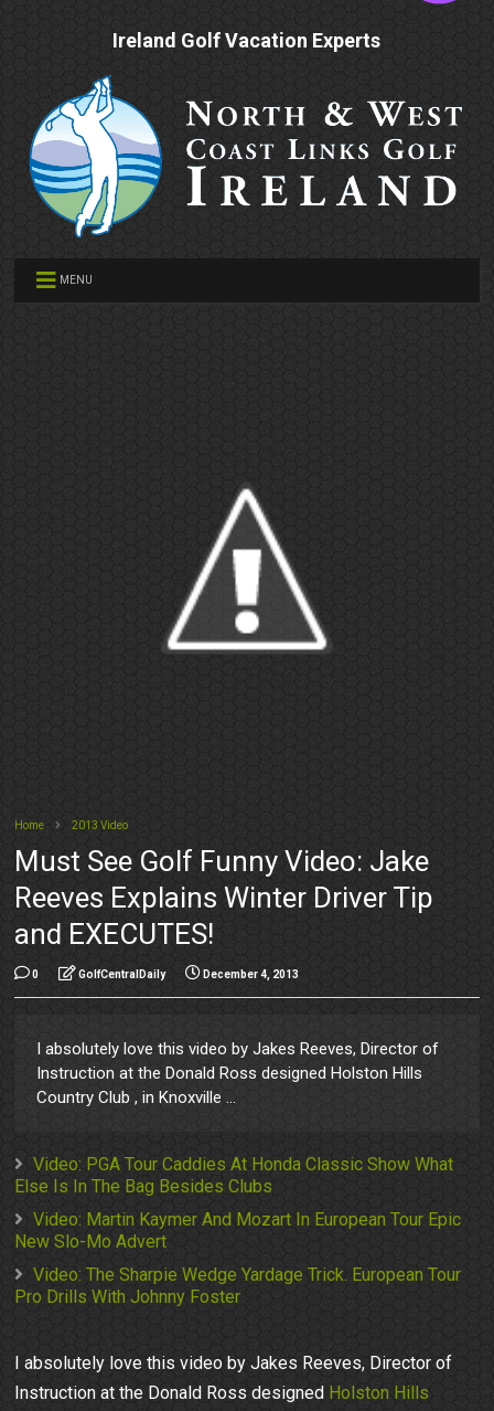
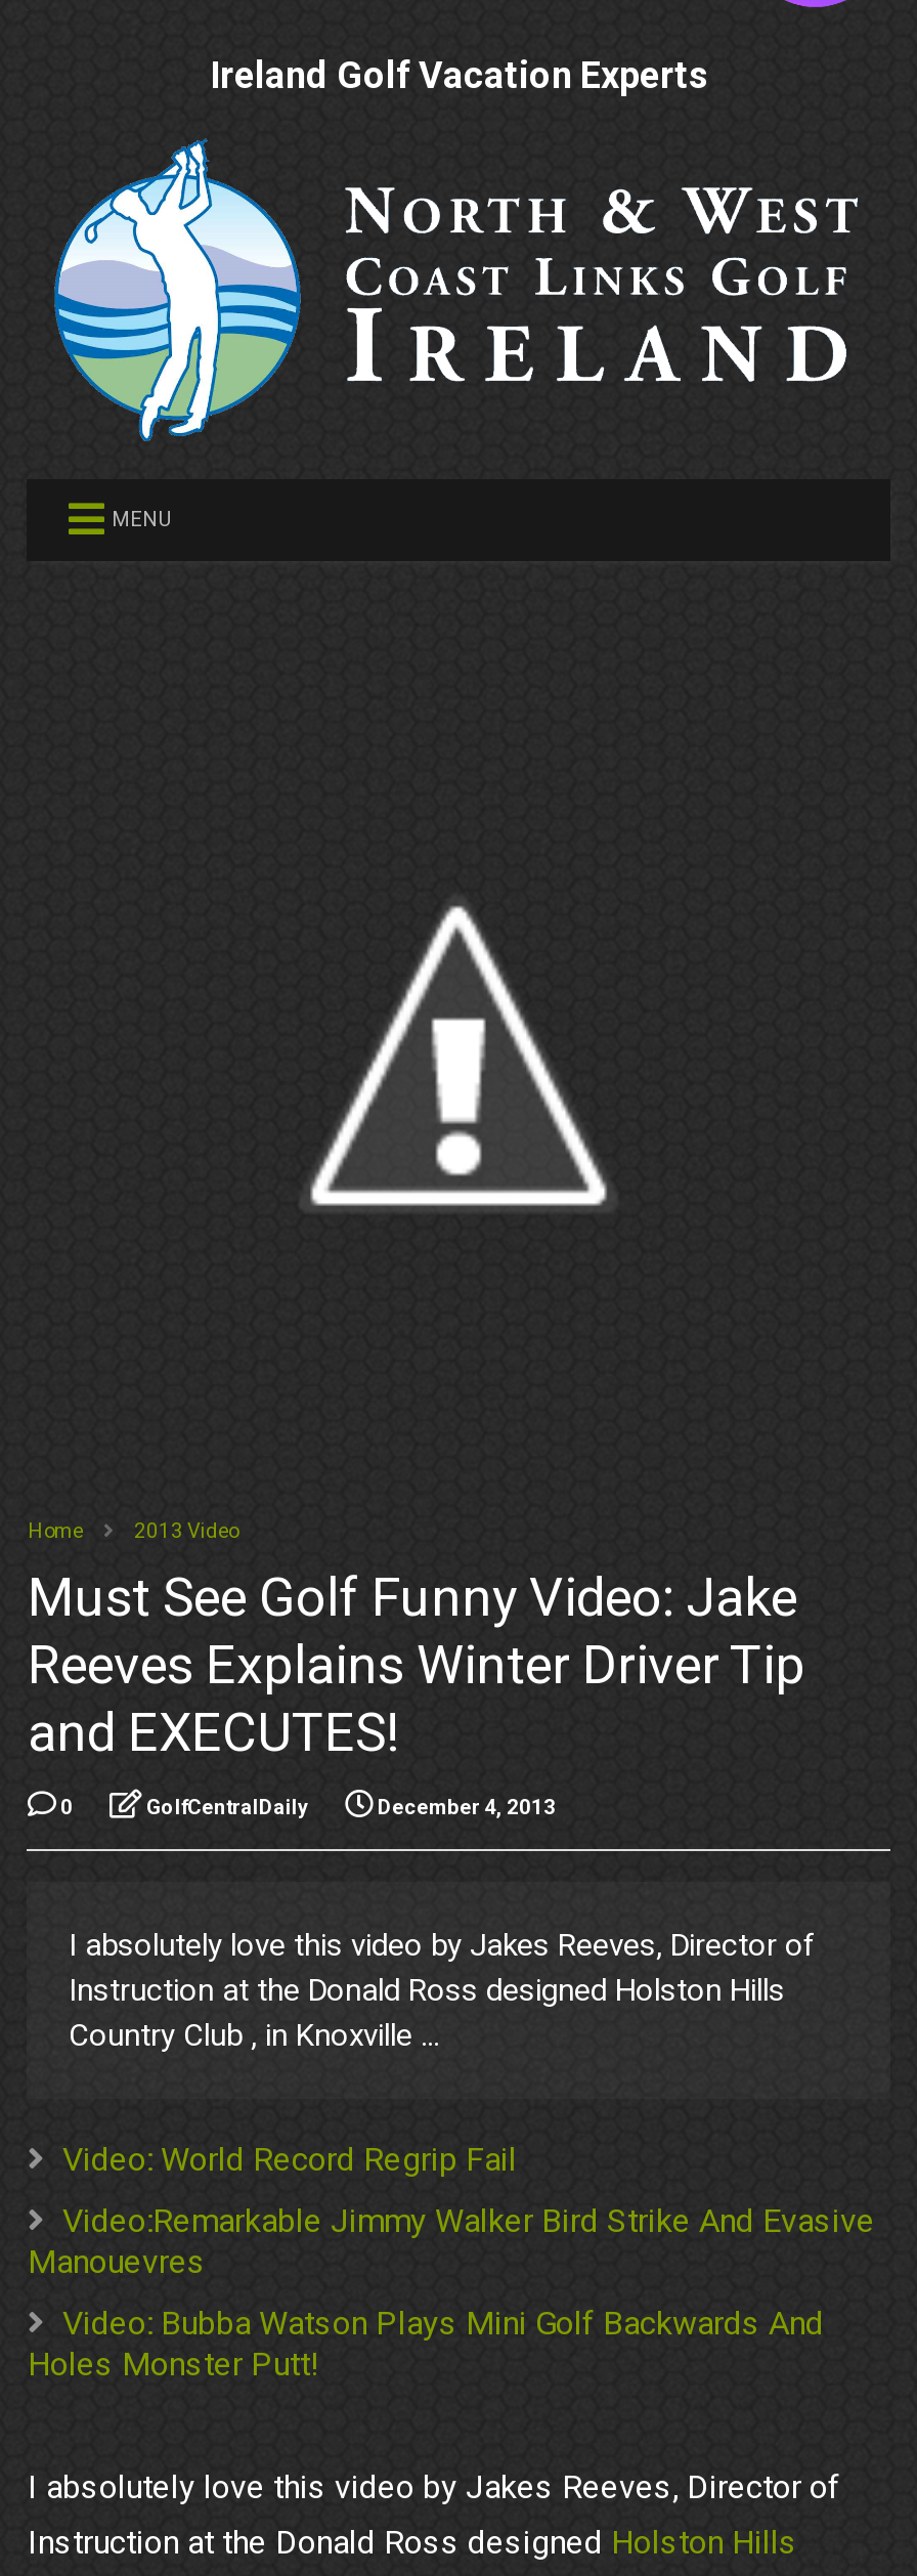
[15,1154,454,1197] Video: PGA Tour Caddies At Honda Classic Show What | Else Is In The Bag Besides Clubs -> [62,2141,517,2180] Video: World Record Regrip Fail
[15,1209,461,1252] Video: Martin Kaymer And Mozart In European Tour Epic | New Slo-Mo Advert -> [27,2202,875,2282] Video:Remarkable Jimmy Walker Bird Strike And Evasive | Manouevres
[15,1265,461,1308] Video: The Sharpie Wedge Yardage Trick. European Tour | Pro Drills With Johnny Foster -> [27,2304,824,2384] Video: Bubba Watson Plays Mini Golf Backwards And | Holes Monster Putt!

